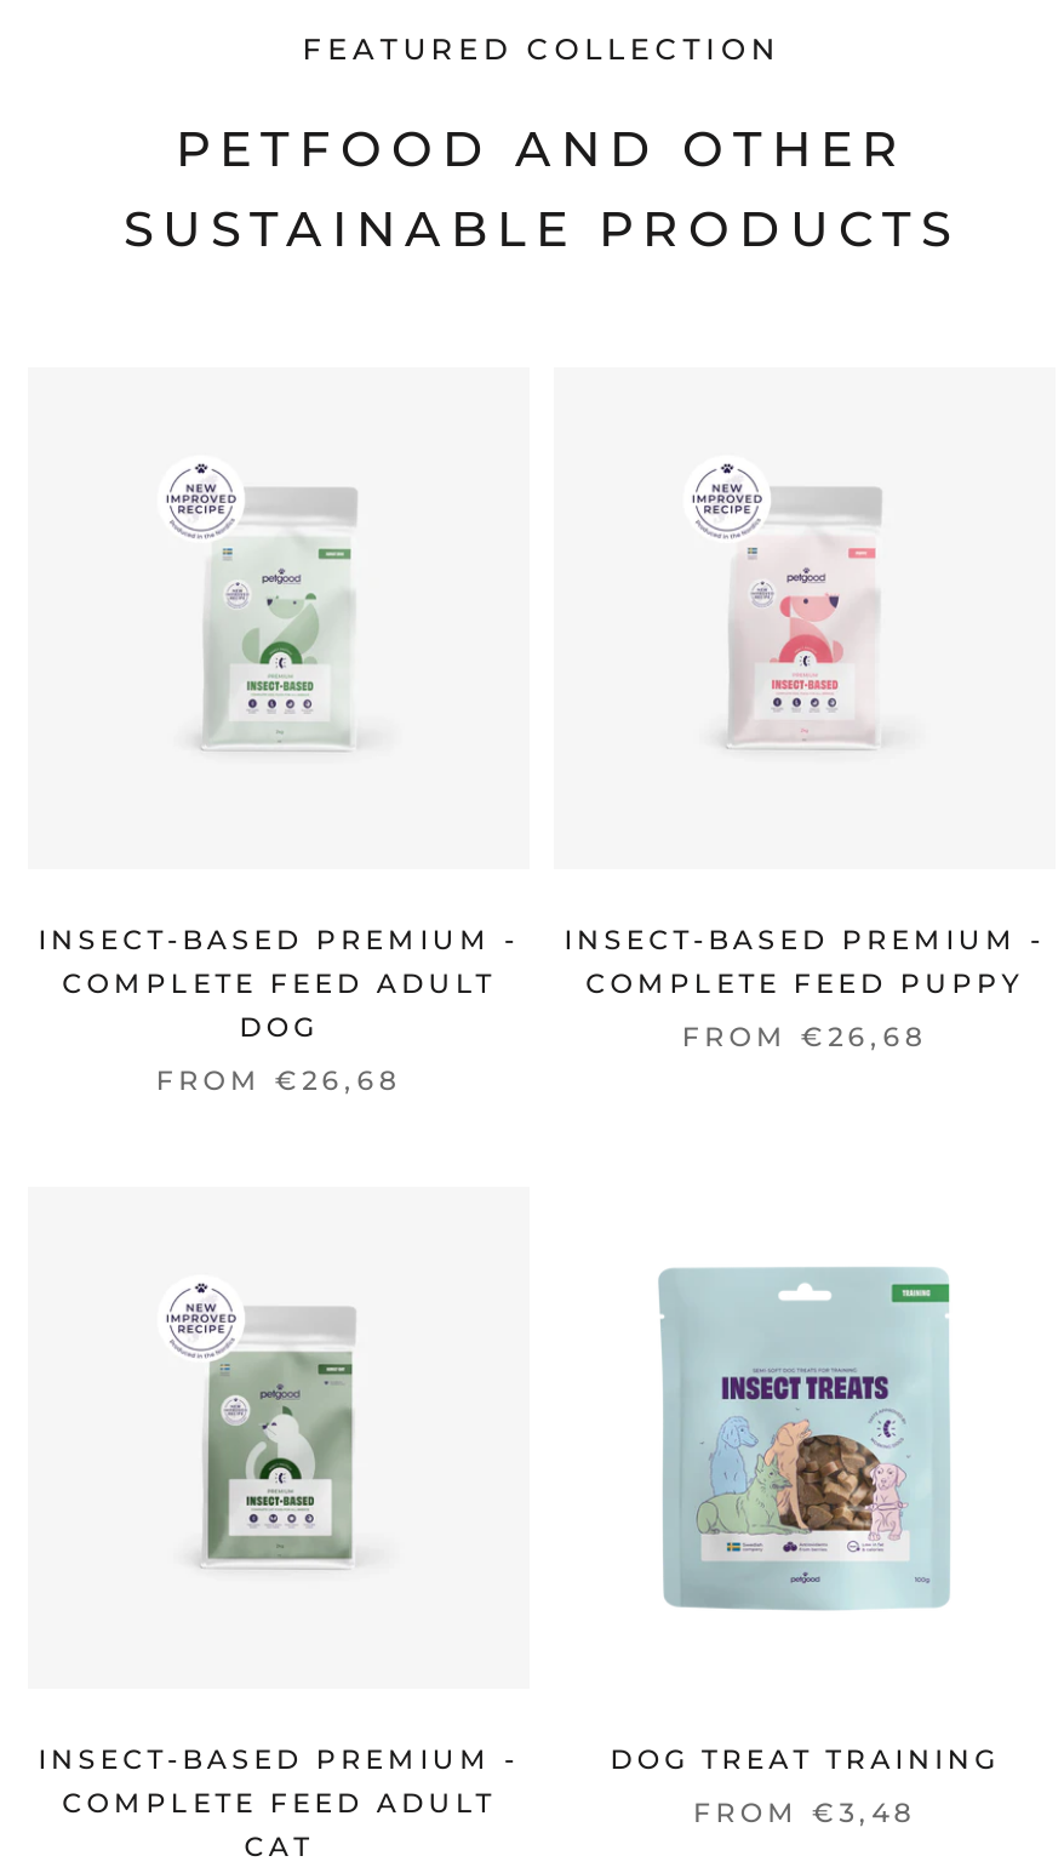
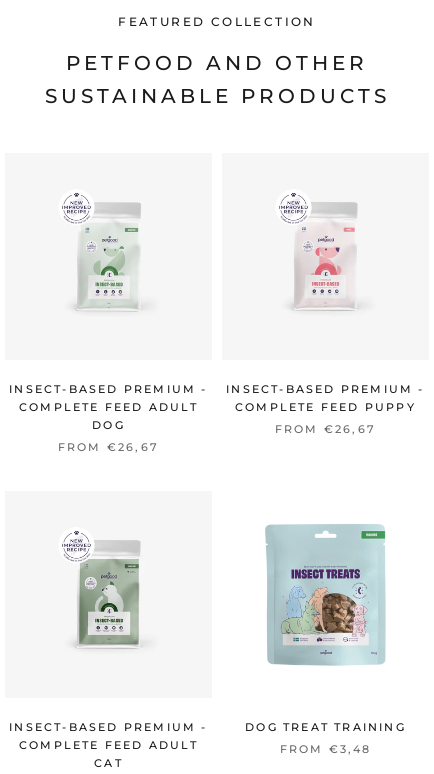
[682,1019,927,1053] FROM €26,68 -> [275,422,376,436] FROM €26,67
[156,1063,401,1097] FROM €26,68 -> [58,440,159,454] FROM €26,67

